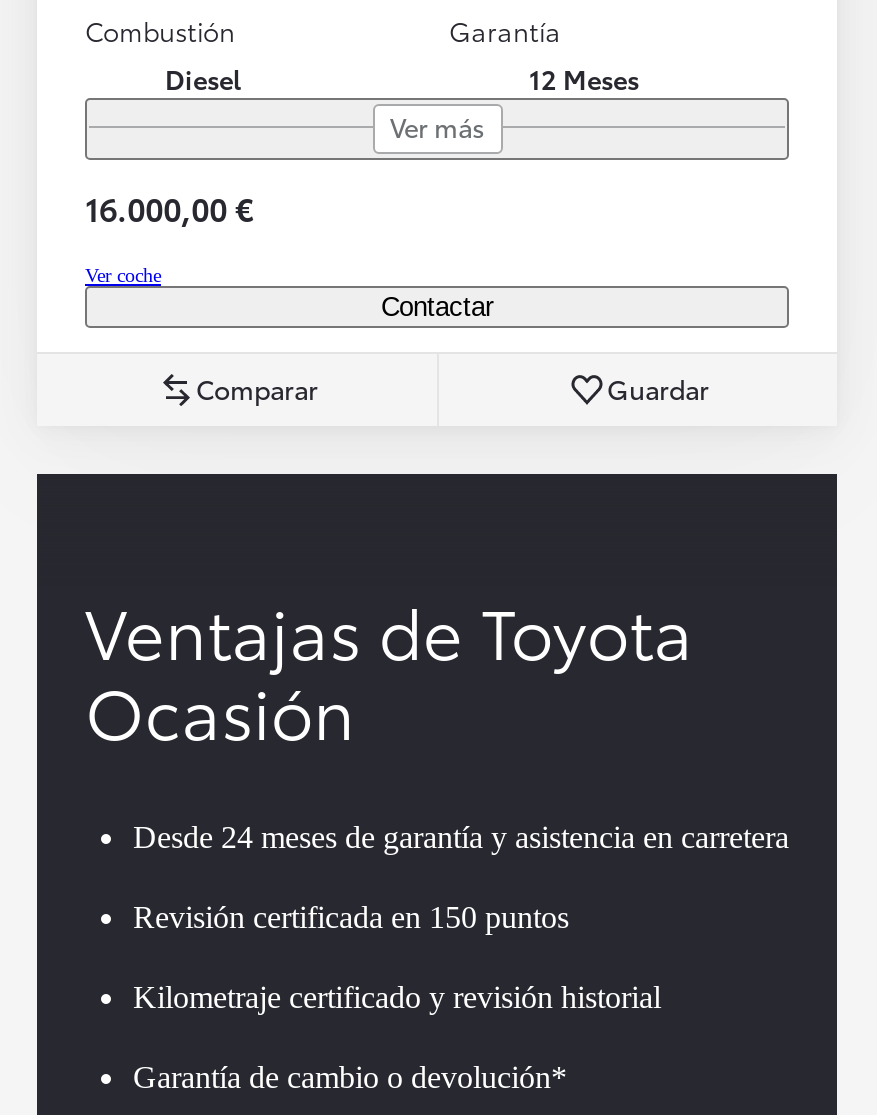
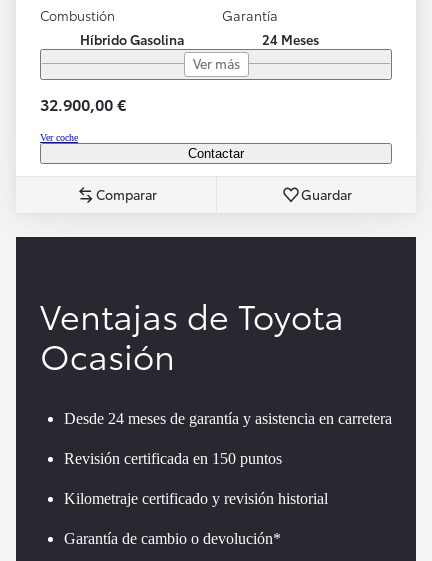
[165,59,241,95] Diesel -> [80,29,184,47] Híbrido Gasolina
[529,59,639,95] 12 Meses -> [262,29,319,47] 24 Meses
[85,183,253,229] 16.000,00 € -> [40,91,126,114] 32.900,00 €

